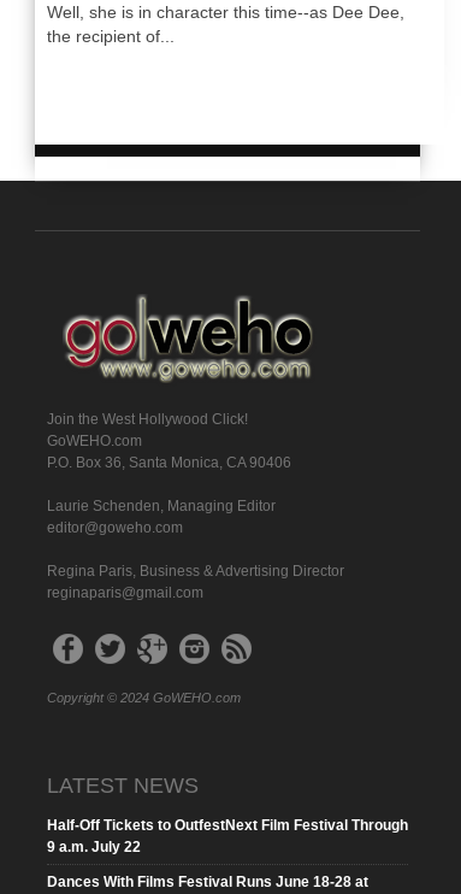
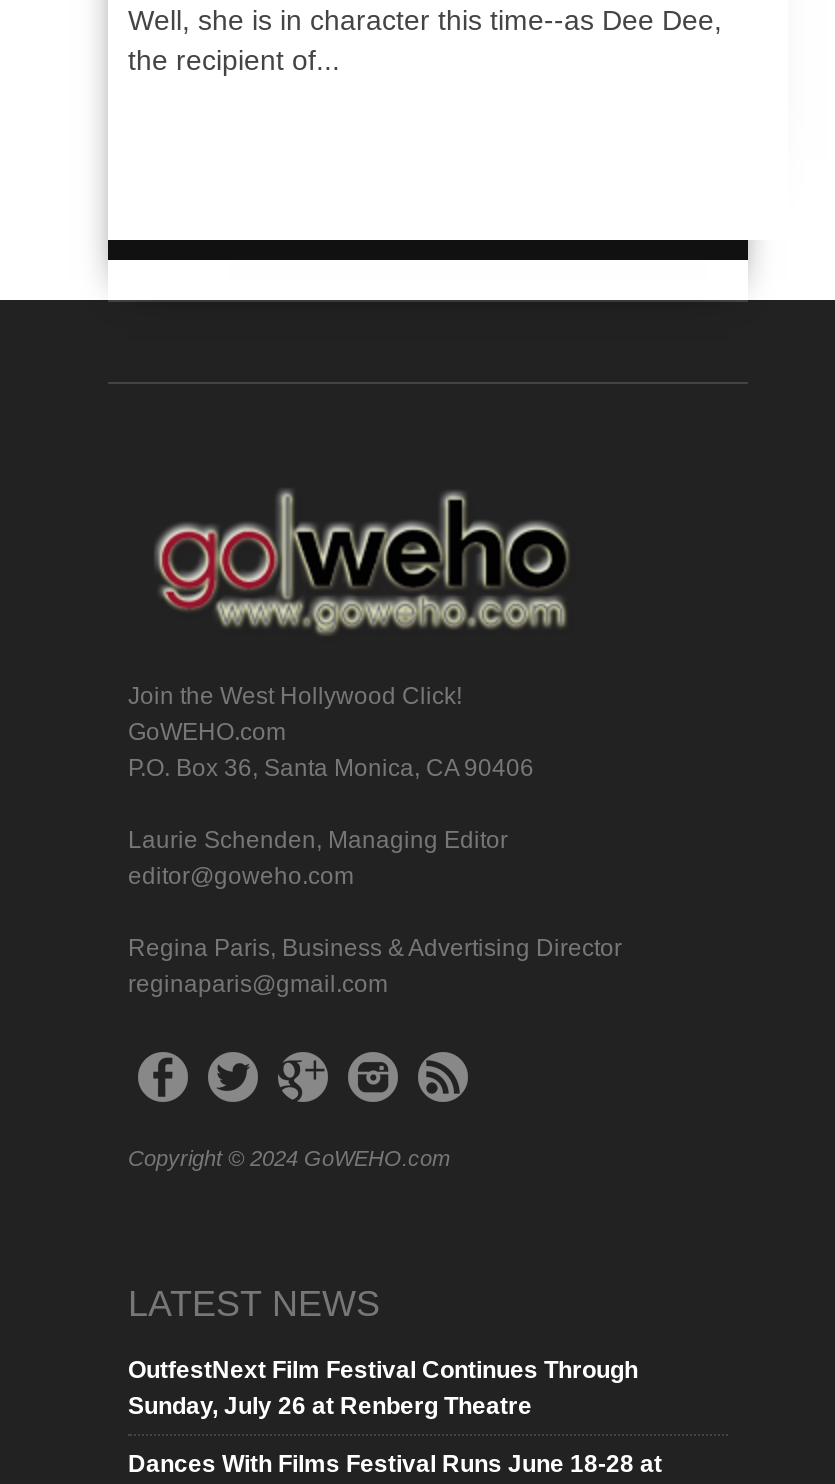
[47,817,408,856] Half-Off Tickets to OutfestNext Film Festival Through | 9 a.m. July 22 -> [128,1357,638,1421] OutfestNext Film Festival Continues Through | Sunday, July 26 at Renberg Theatre

